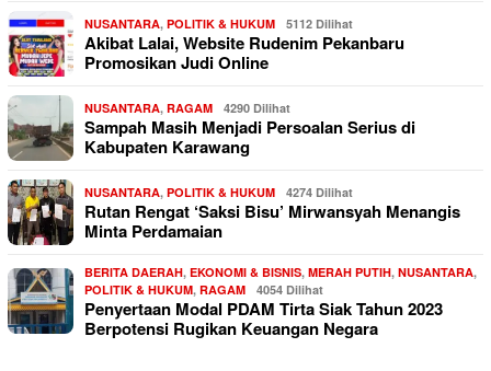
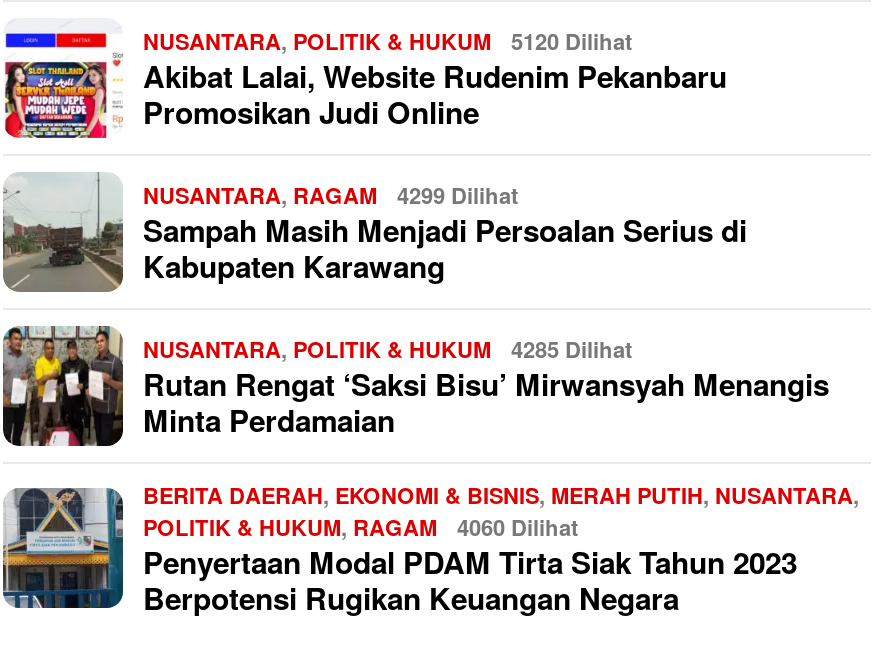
[84,15,353,31] NUSANTARA, POLITIK & HUKUM 5112 Dilihat -> [143,27,633,57] NUSANTARA, POLITIK & HUKUM 5120 Dilihat
[84,99,290,116] NUSANTARA, RAGAM 4290 Dilihat -> [143,181,519,211] NUSANTARA, RAGAM 4299 Dilihat
[84,183,353,200] NUSANTARA, POLITIK & HUKUM 4274 Dilihat -> [143,335,633,365] NUSANTARA, POLITIK & HUKUM 4285 Dilihat
[84,281,323,297] POLITIK & HUKUM, RAGAM 4054 Dilihat -> [143,513,579,543] POLITIK & HUKUM, RAGAM 4060 Dilihat

